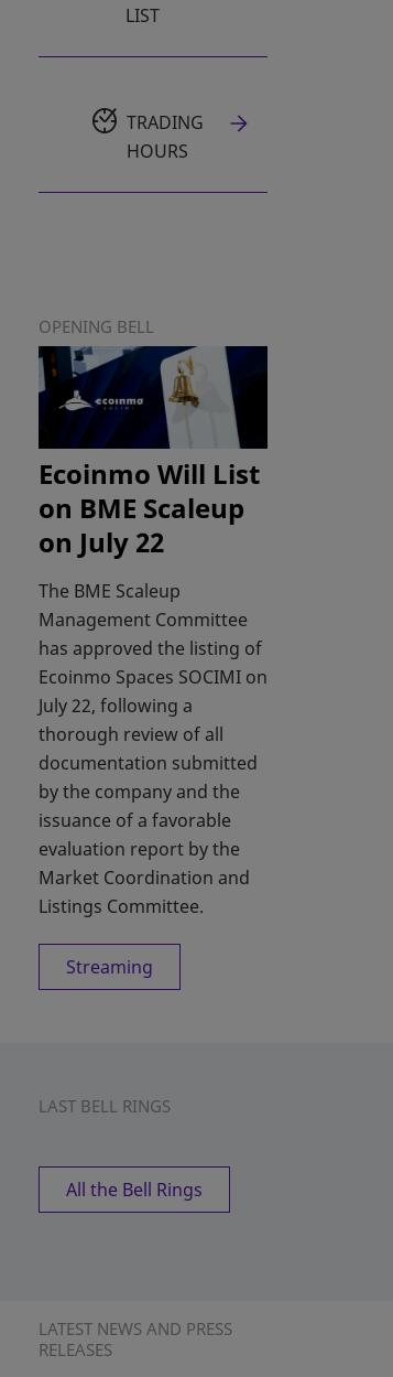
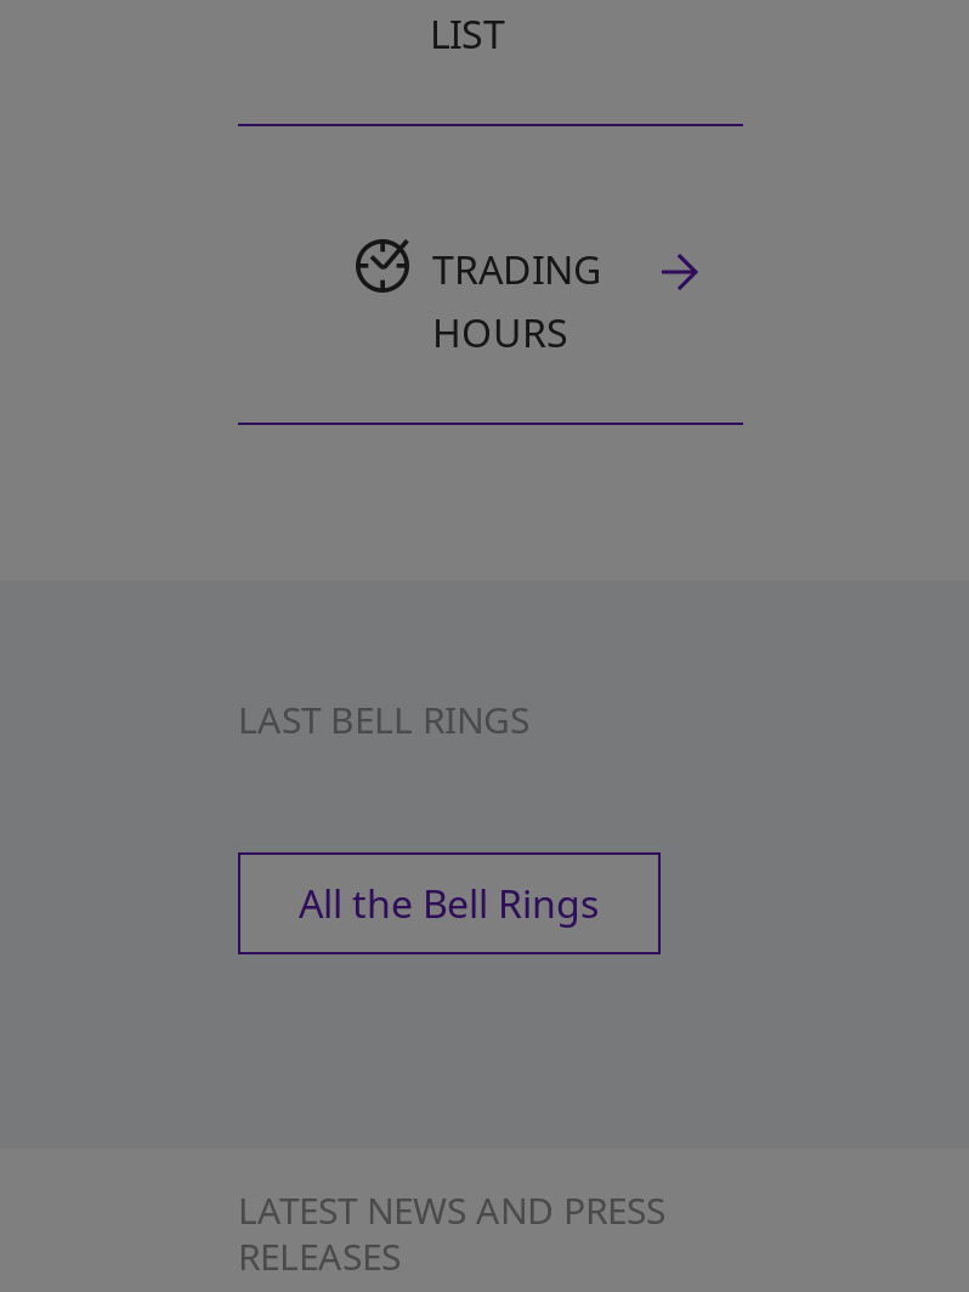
[39,315,154,337] OPENING BELL -> none
[37,345,269,979] [image] | Ecoinmo Will List | on BME Scaleup | on July 22 | The BME Scaleup | Management Committee | has approved the listing of | Ecoinmo Spaces SOCIMI on | July 22, following a | thorough review of all | documentation submitted | by the company and the | issuance of a favorable | evaluation report by the | Market Coordination and | Listings Committee. | Streaming -> none

